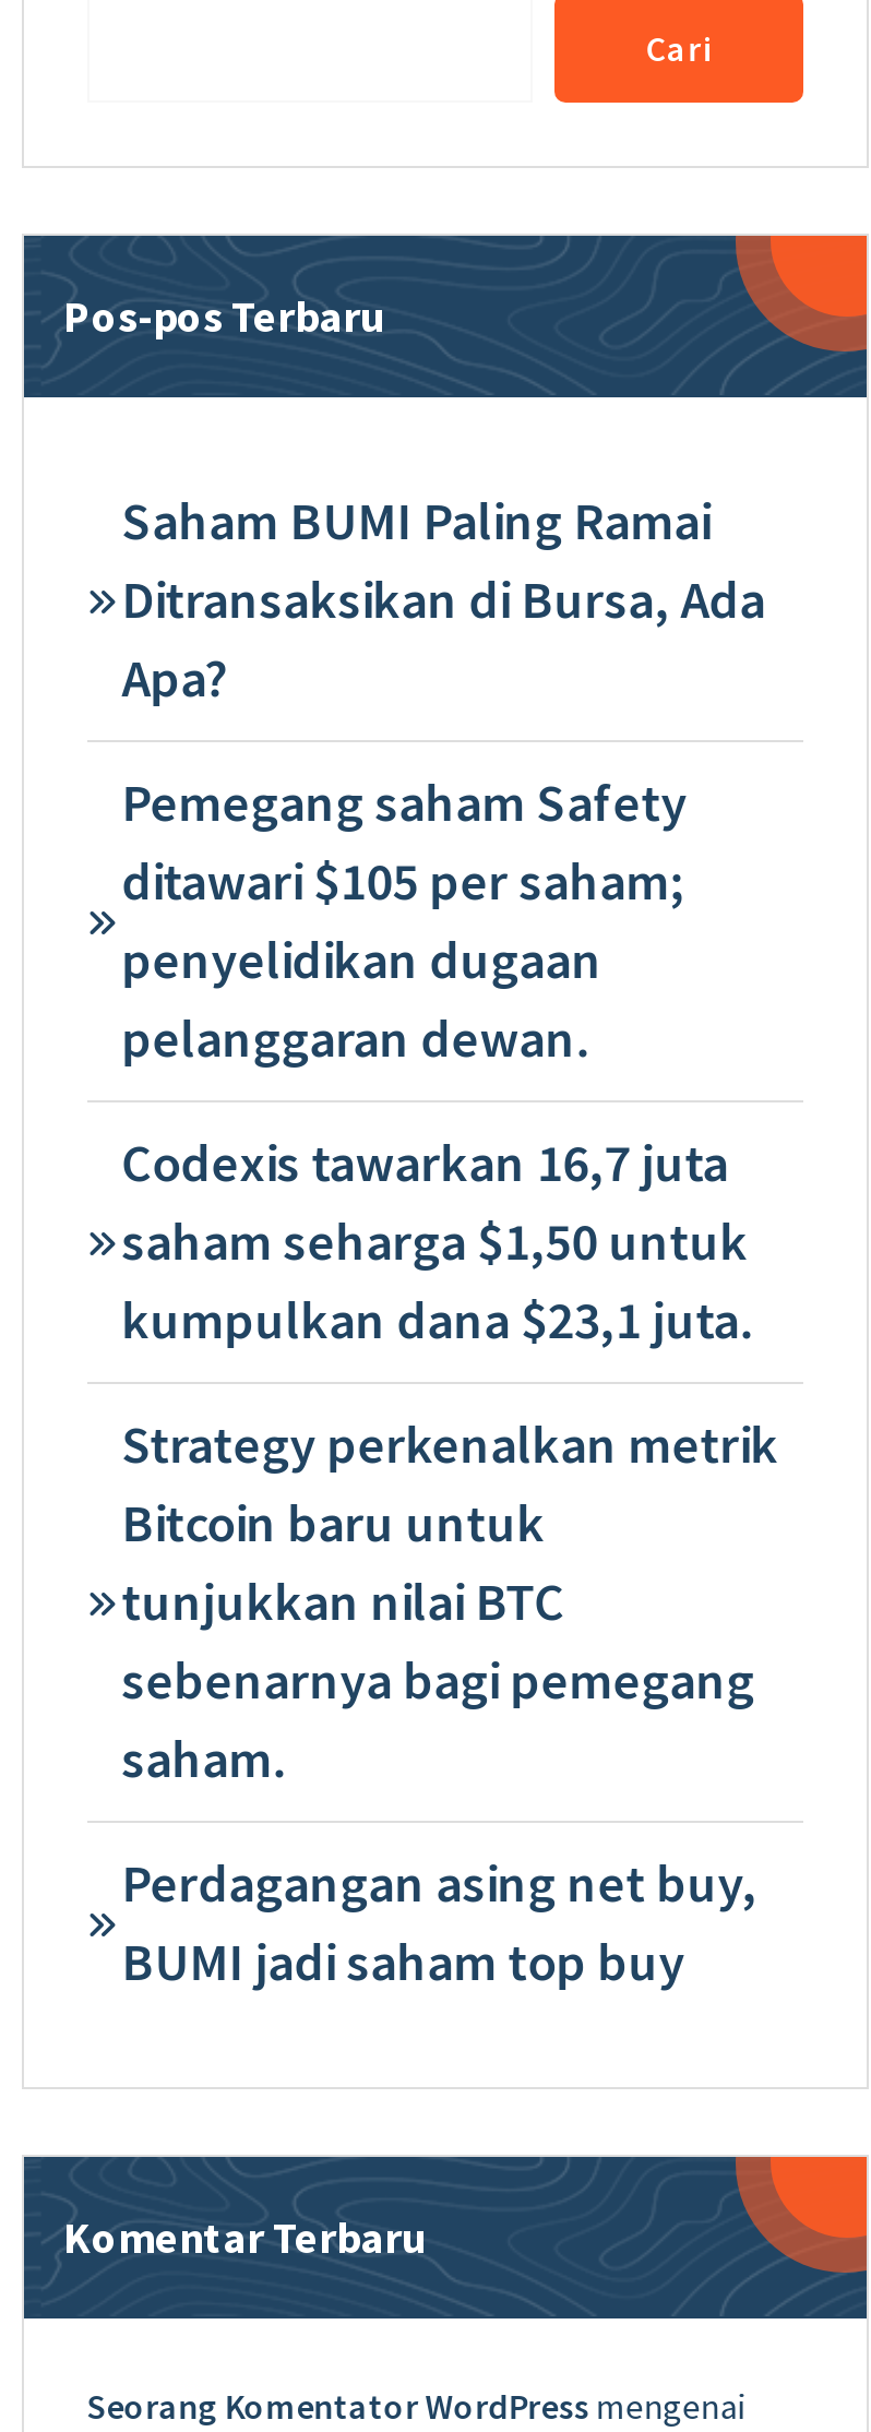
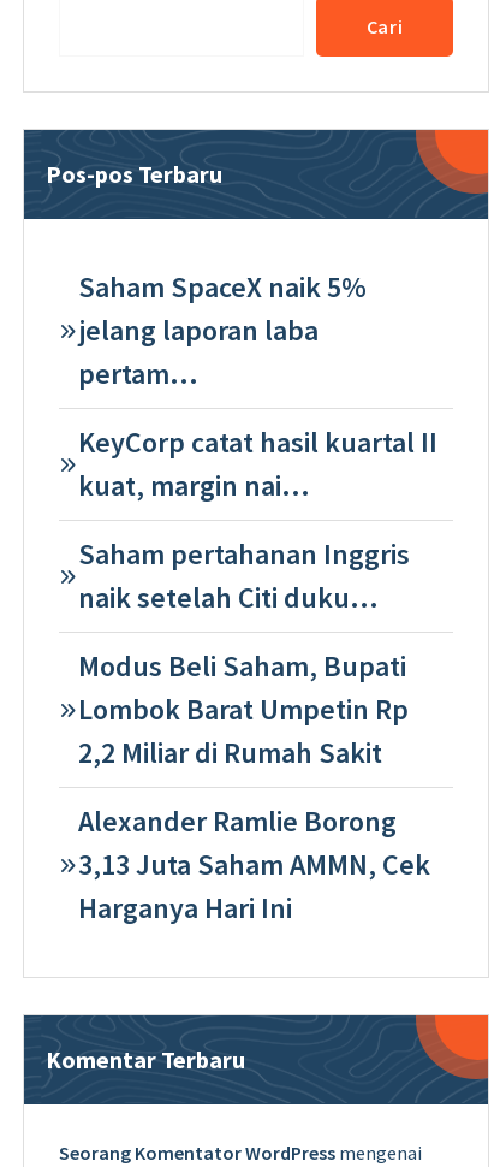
[122,486,766,711] Saham BUMI Paling Ramai | Ditransaksikan di Bursa, Ada | Apa? -> [78,268,366,392] Saham SpaceX naik 5% | jelang laporan laba | pertam…
[122,768,687,1071] Pemegang saham Safety | ditawari $105 per saham; | penyelidikan dugaan | pelanggaran dewan. -> [78,423,437,504] KeyCorp catat hasil kuartal II | kuat, margin nai…
[122,1128,757,1353] Codexis tawarkan 16,7 juta | saham seharga $1,50 untuk | kumpulkan dana $23,1 juta. -> [78,535,410,616] Saham pertahanan Inggris | naik setelah Citi duku…
[122,1410,779,1792] Strategy perkenalkan metrik | Bitcoin baru untuk | tunjukkan nilai BTC | sebenarnya bagi pemegang | saham. -> [78,647,408,771] Modus Beli Saham, Bupati | Lombok Barat Umpetin Rp | 2,2 Miliar di Rumah Sakit
[122,1849,757,1995] Perdagangan asing net buy, | BUMI jadi saham top buy -> [78,802,430,926] Alexander Ramlie Borong | 3,13 Juta Saham AMMN, Cek | Harganya Hari Ini

